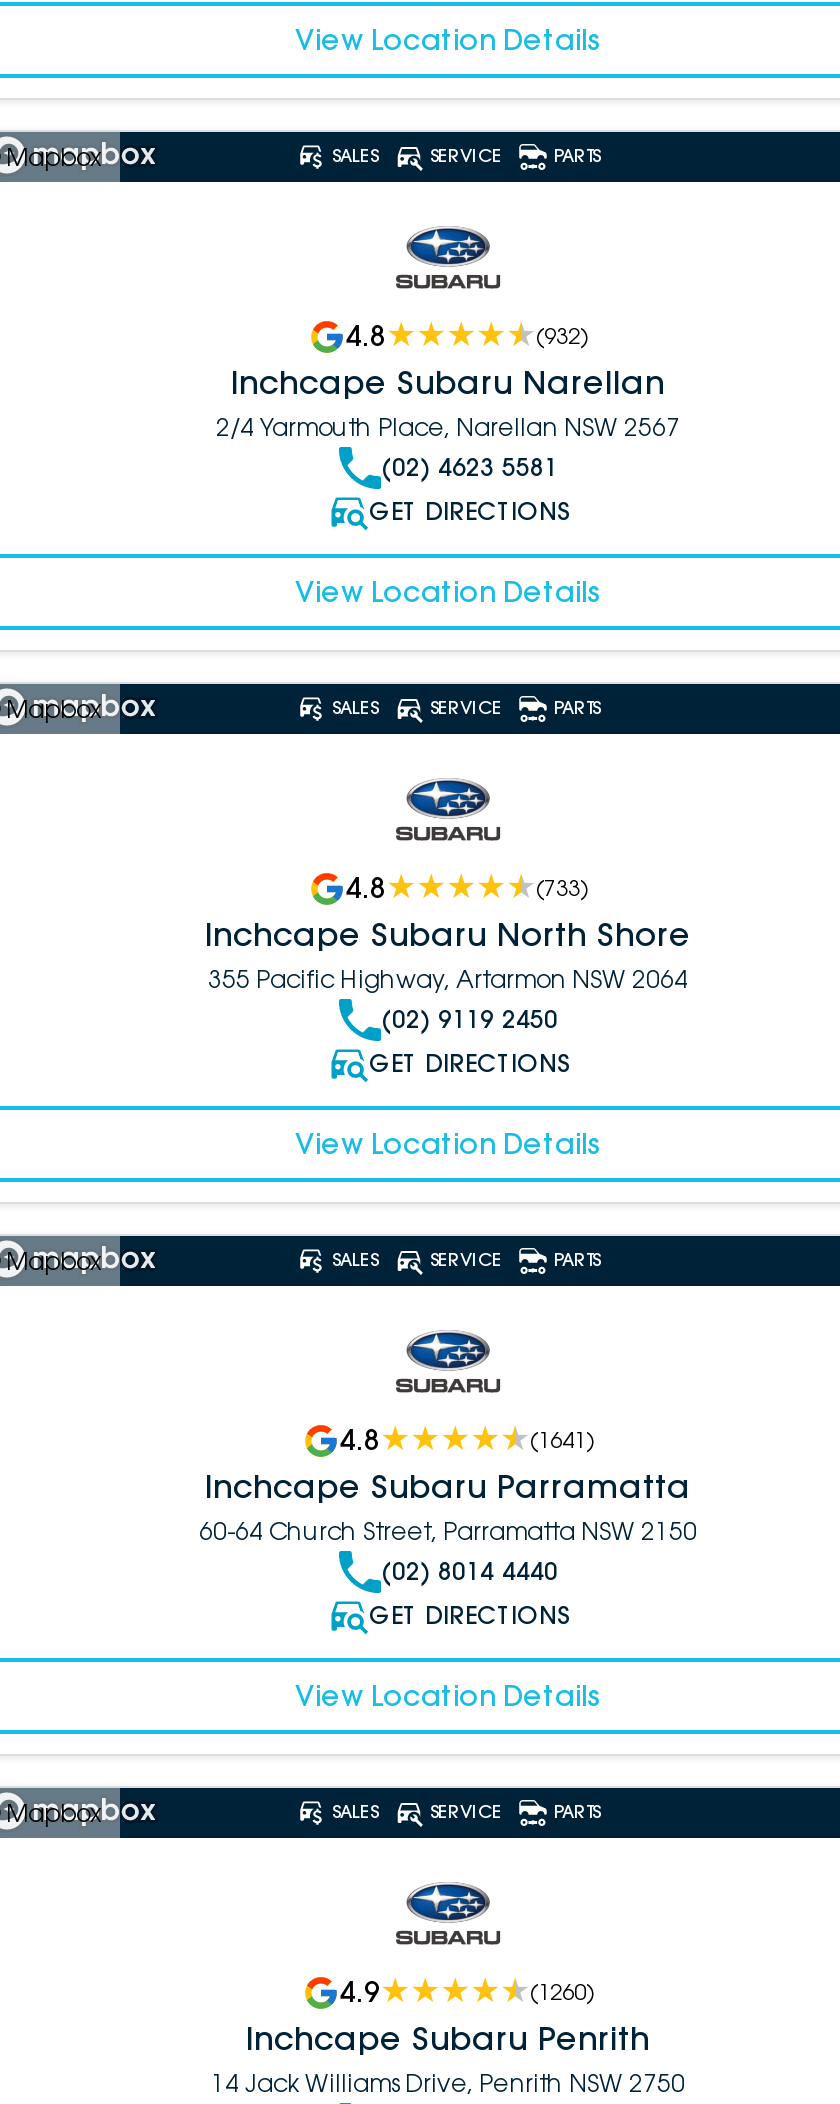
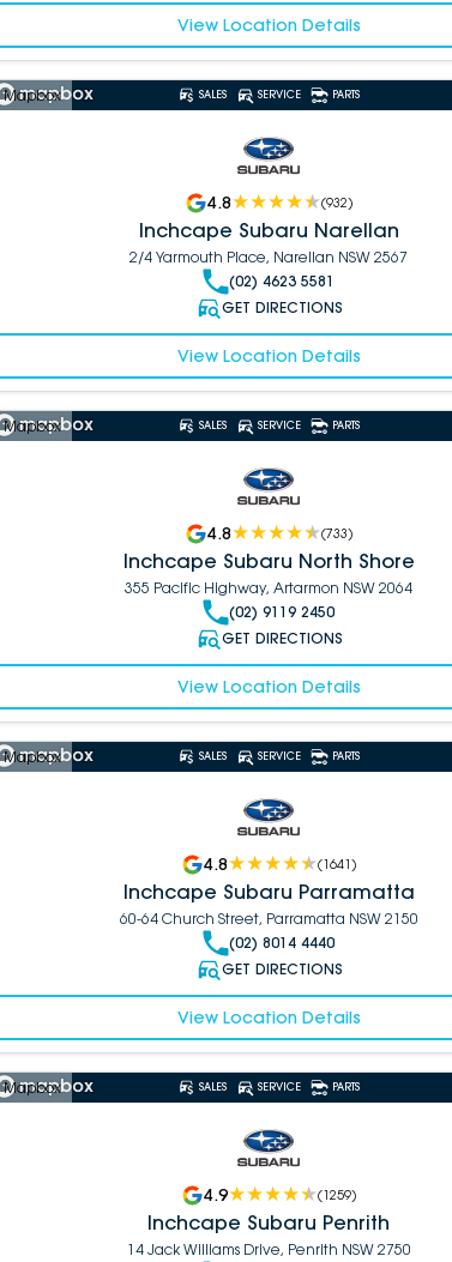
[530,1977,594,2005] (1260) -> [318,1186,356,1203] (1259)

